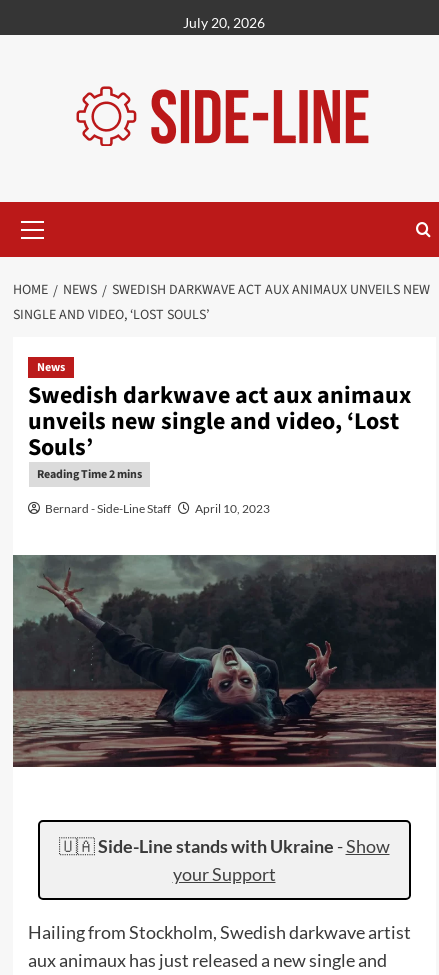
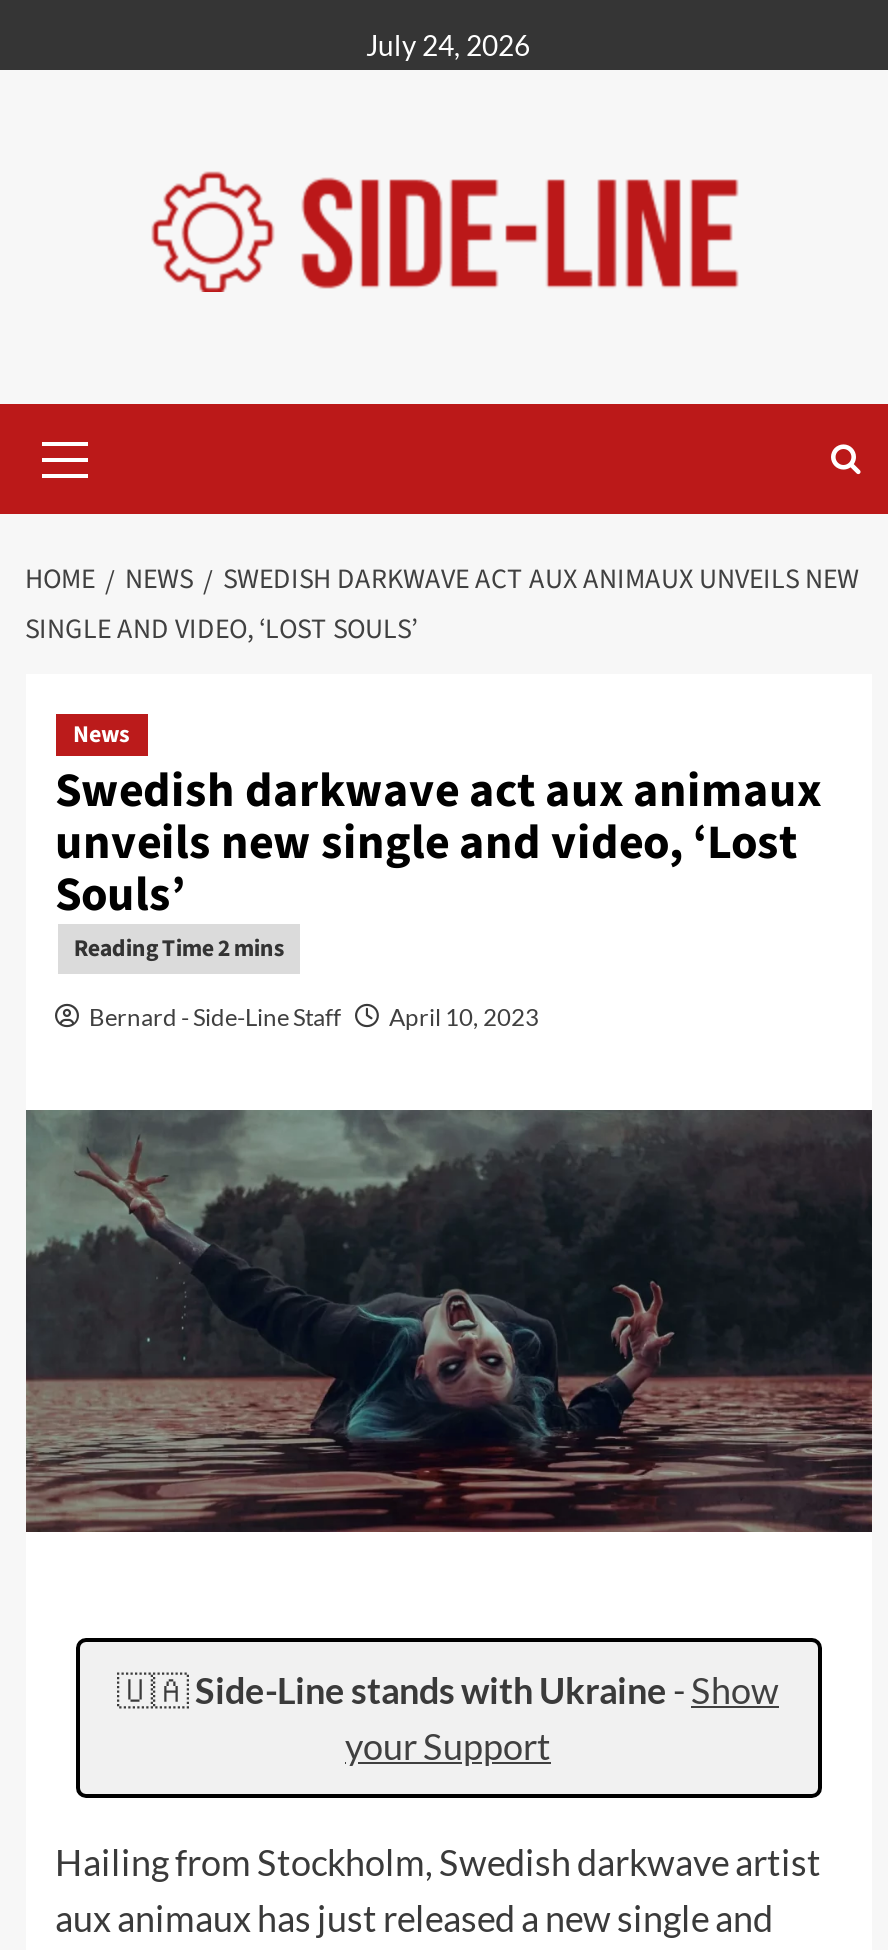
[183,14,265,31] July 20, 2026 -> [366,28,530,62] July 24, 2026

